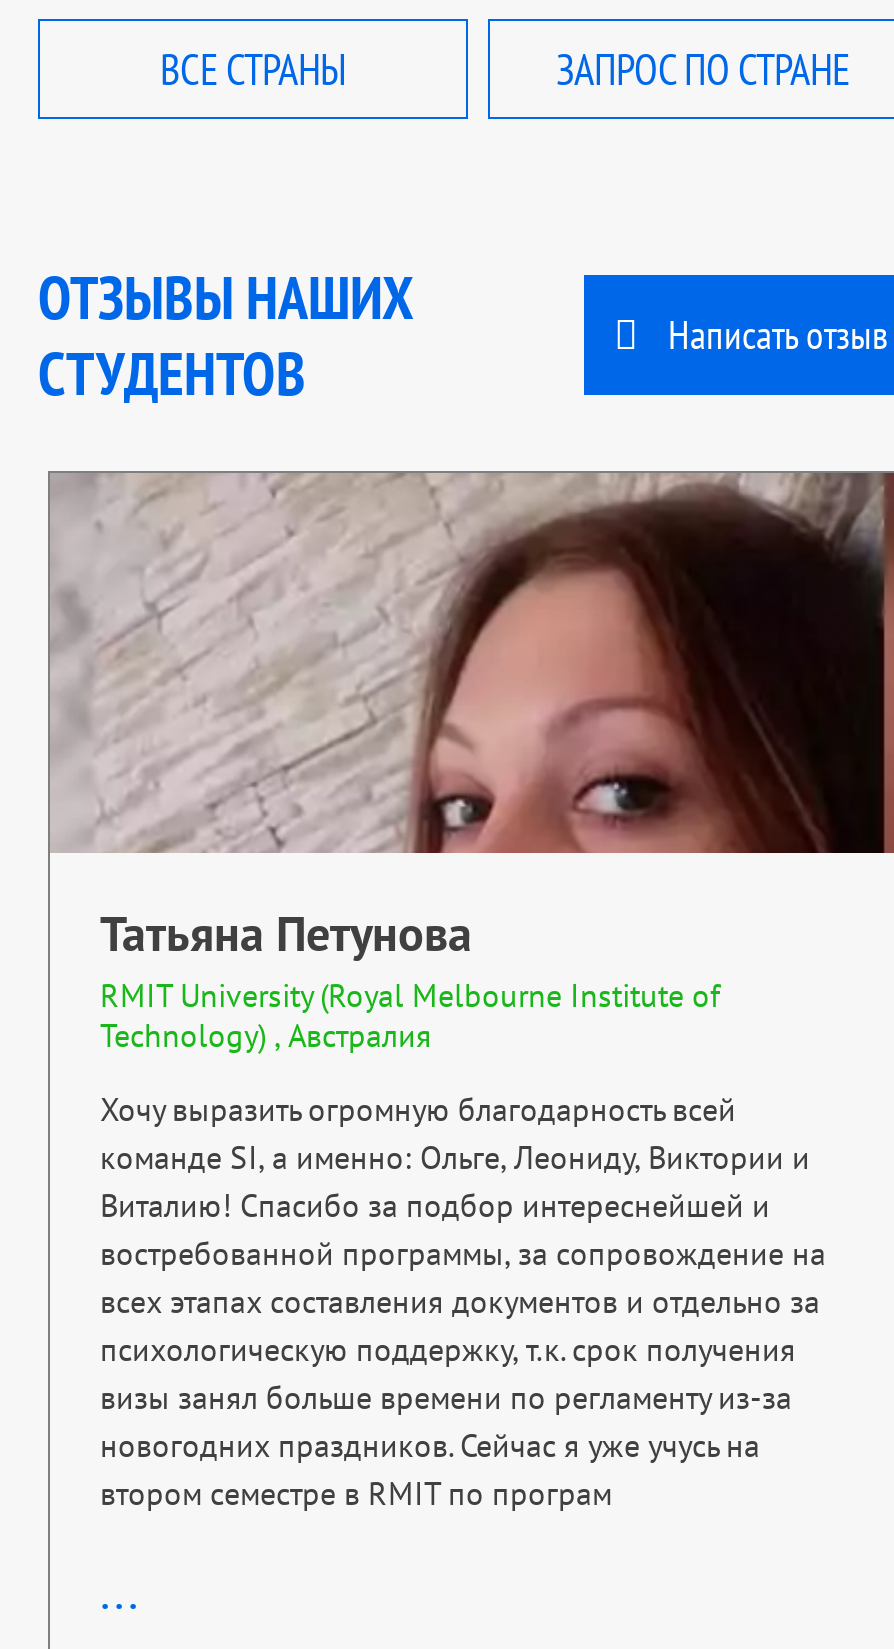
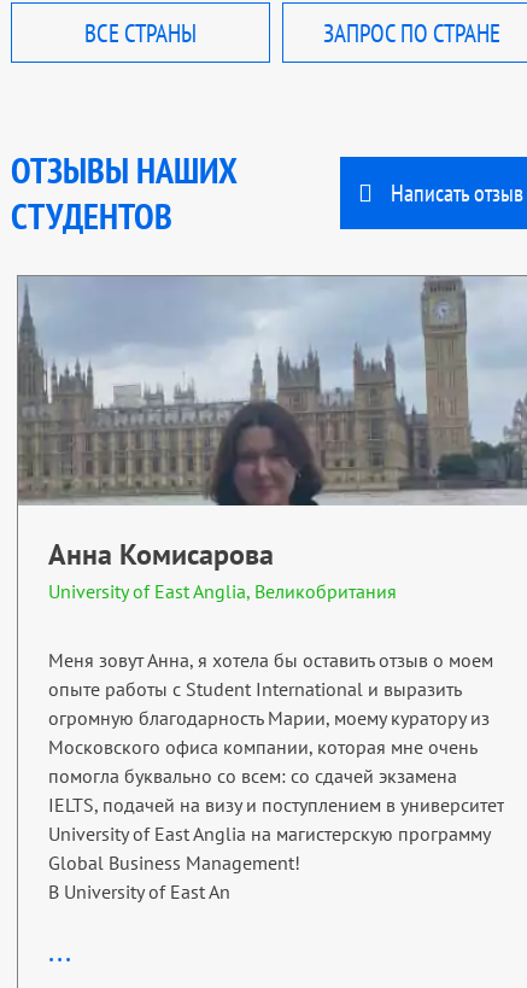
[52,471,888,1056] [image] | Татьяна Петунова | RMIT University (Royal Melbourne Institute of | Technology) , Австралия -> [18,275,523,604] [image] | Анна Комисарова | University of East Anglia, Великобритания
[100,1090,826,1514] Хочу выразить огромную благодарность всей | команде SI, а именно: Ольге, Леониду, Виктории и | Виталию! Спасибо за подбор интереснейшей и | востребованной программы, за сопровождение на | всех этапах составления документов и отдельно за | психологическую поддержку, т.к. срок получения | визы занял больше времени по регламенту из-за | новогодних праздников. Сейчас я уже учусь на | втором семестре в RMIT по програм -> [48,648,504,904] Меня зовут Анна, я хотела бы оставить отзыв о моем | опыте работы с Student International и выразить | огромную благодарность Марии, моему куратору из | Московского офиса компании, которая мне очень | помогла буквально со всем: со сдачей экзамена | IELTS, подачей на визу и поступлением в университет | University of East Anglia на магистерскую программу | Global Business Management! | В University of East An

